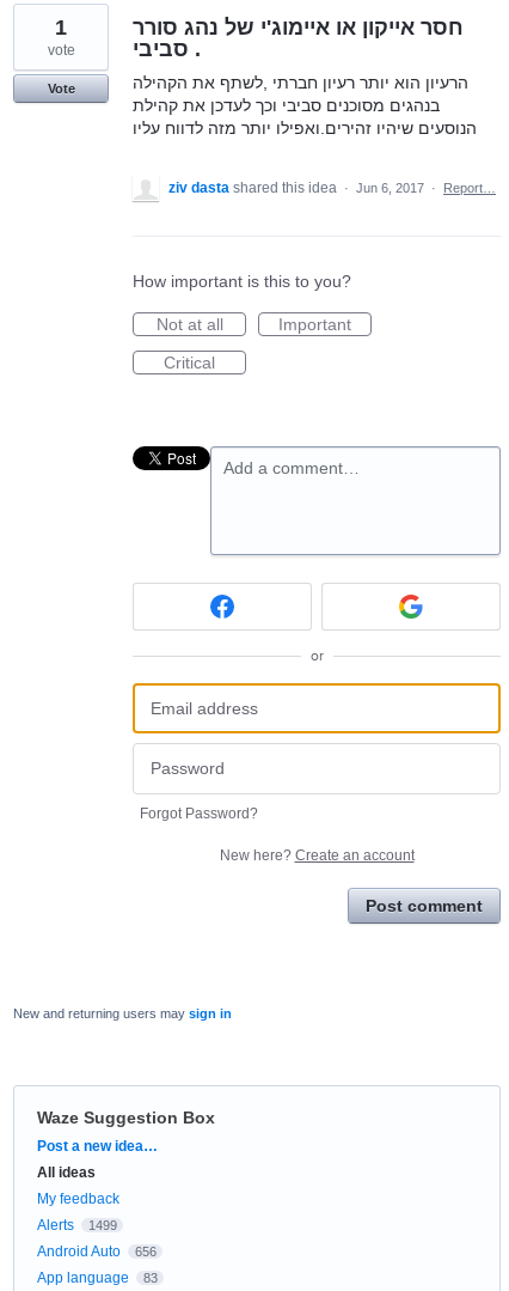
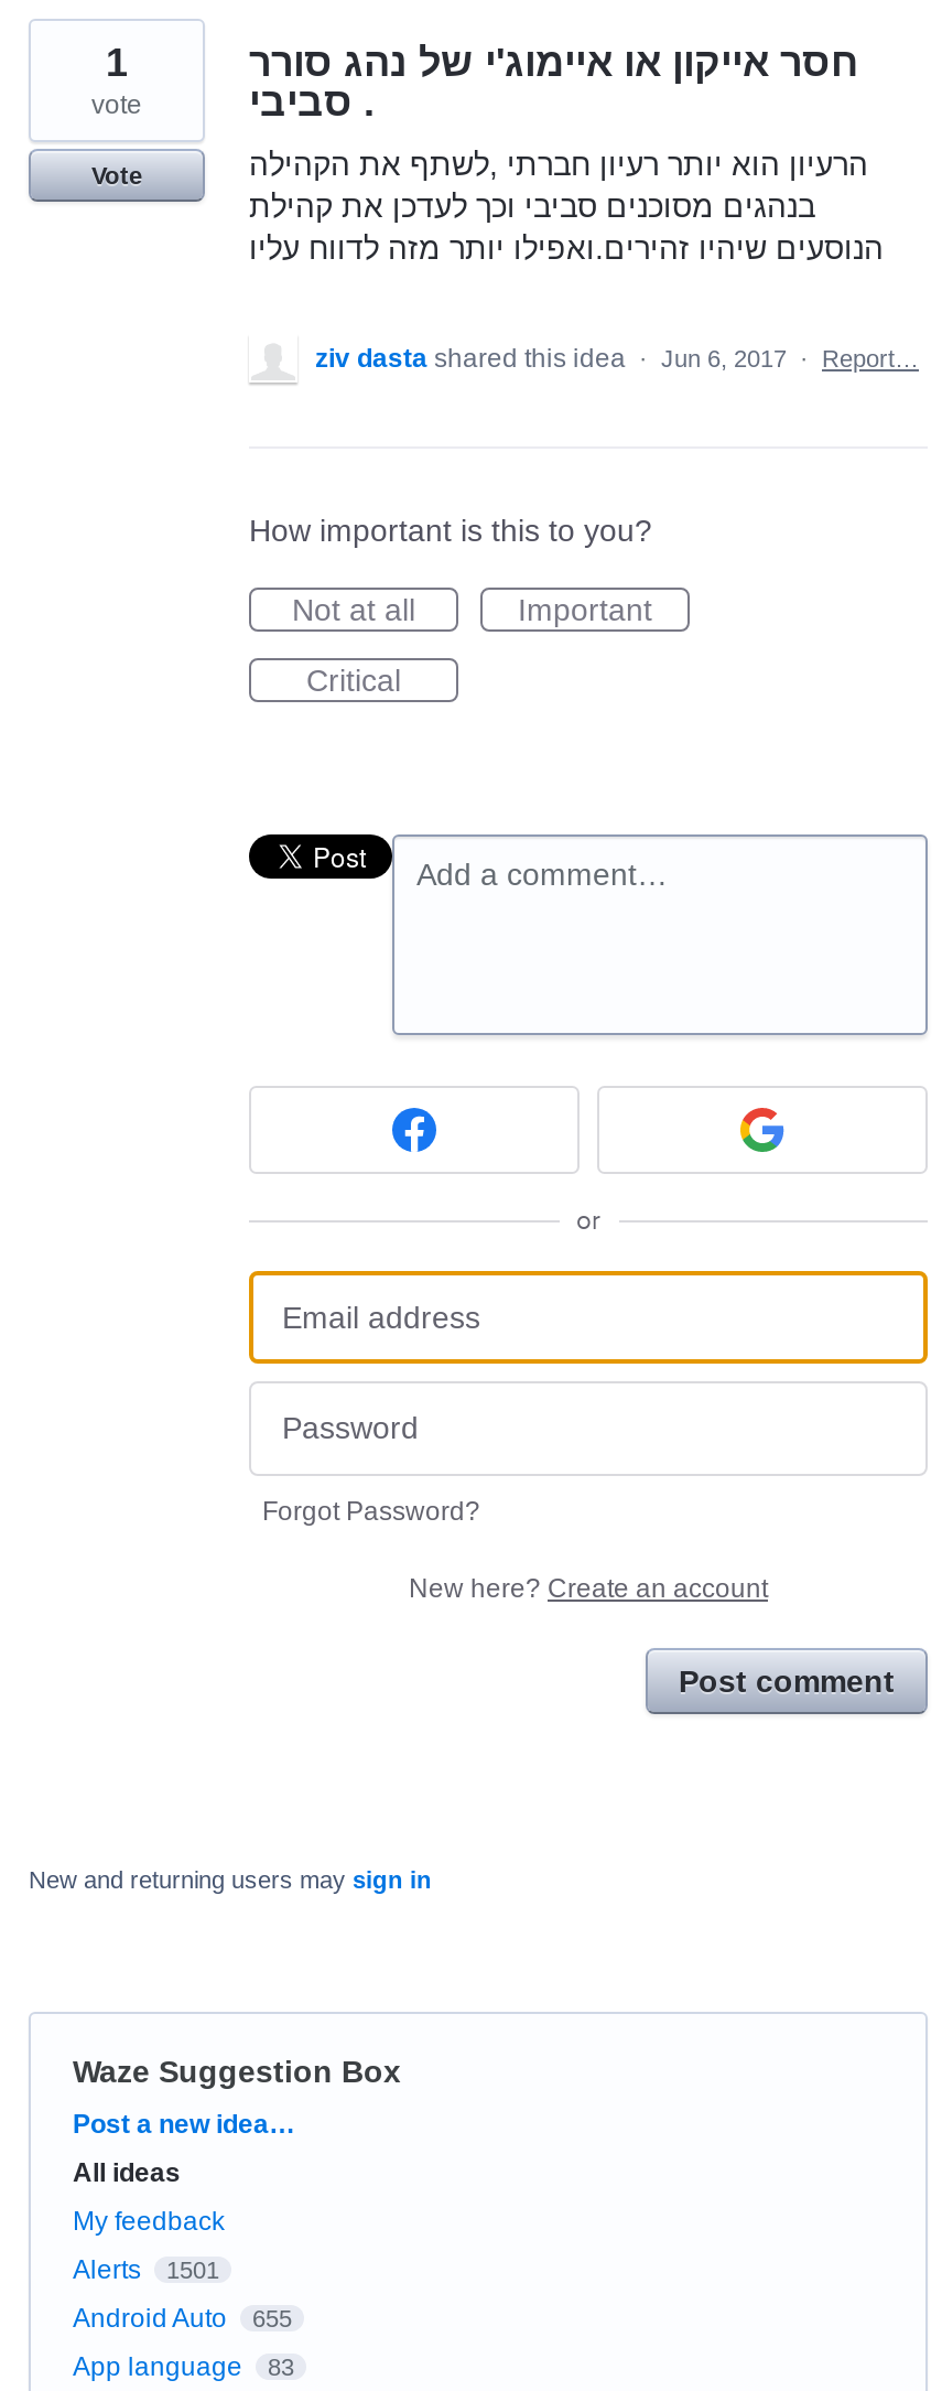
[37,1216,116,1233] Alerts 1499 -> [73,2254,219,2285] Alerts 1501
[37,1243,156,1260] Android Auto 656 -> [73,2302,292,2333] Android Auto 655

